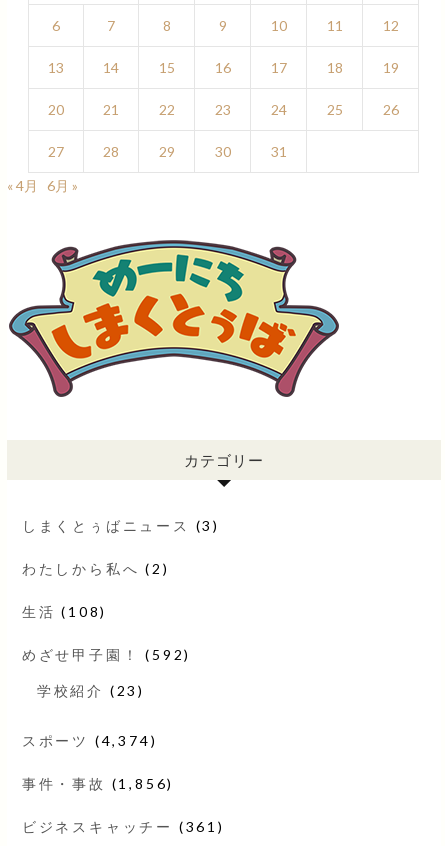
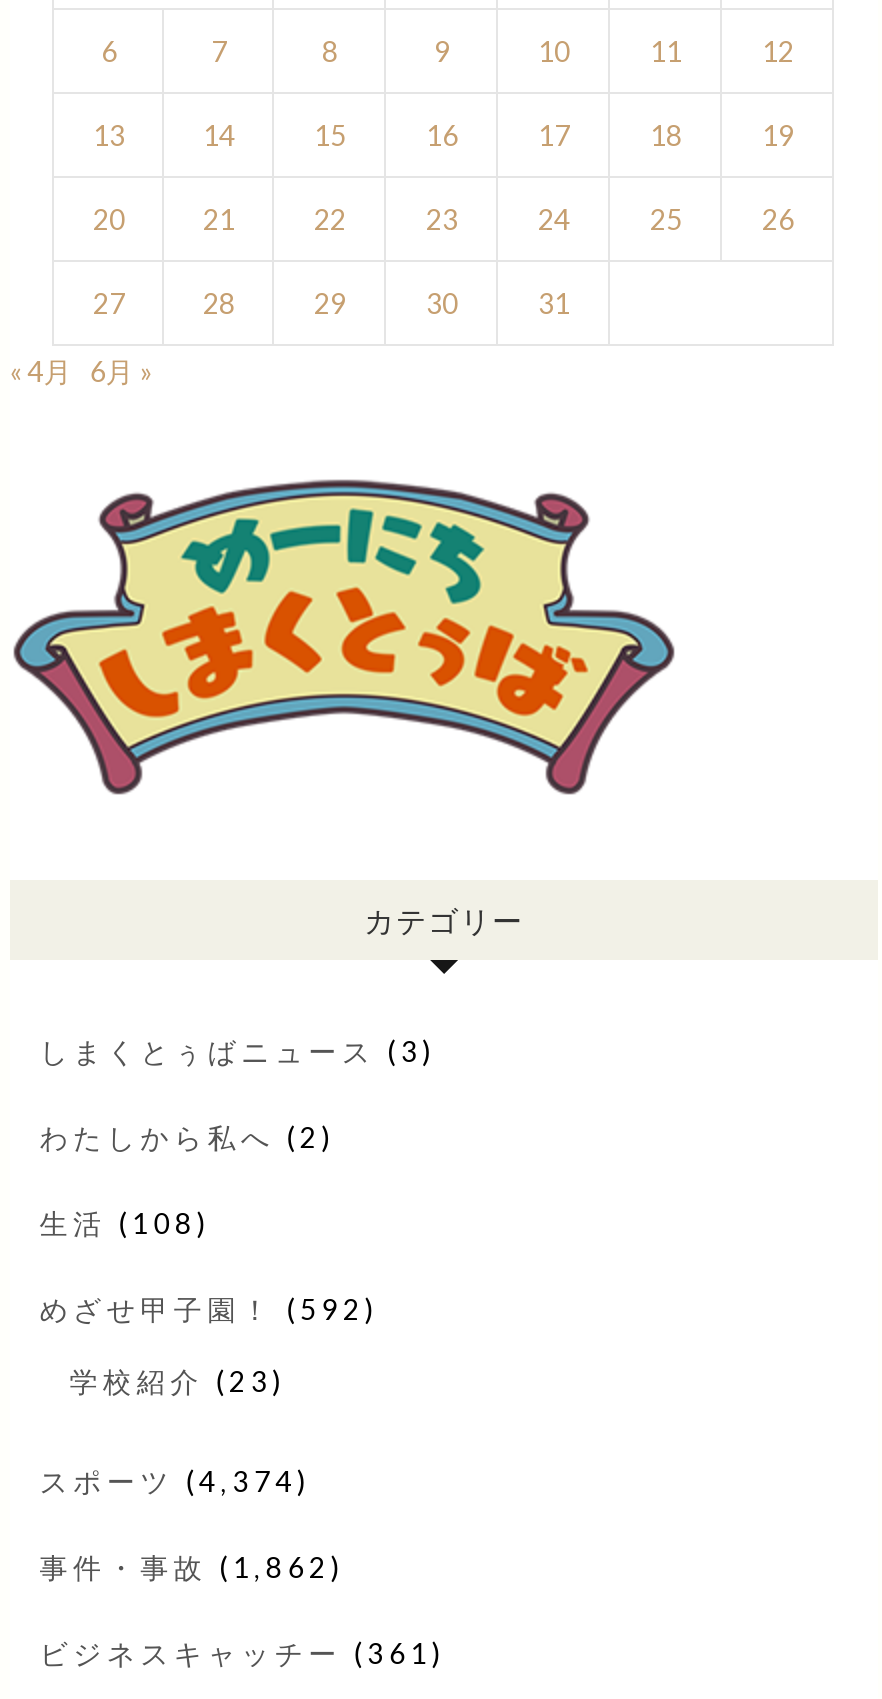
[22,775,174,792] 事件・事故(1,856) -> [39,1550,344,1584] 事件・事故(1,862)

